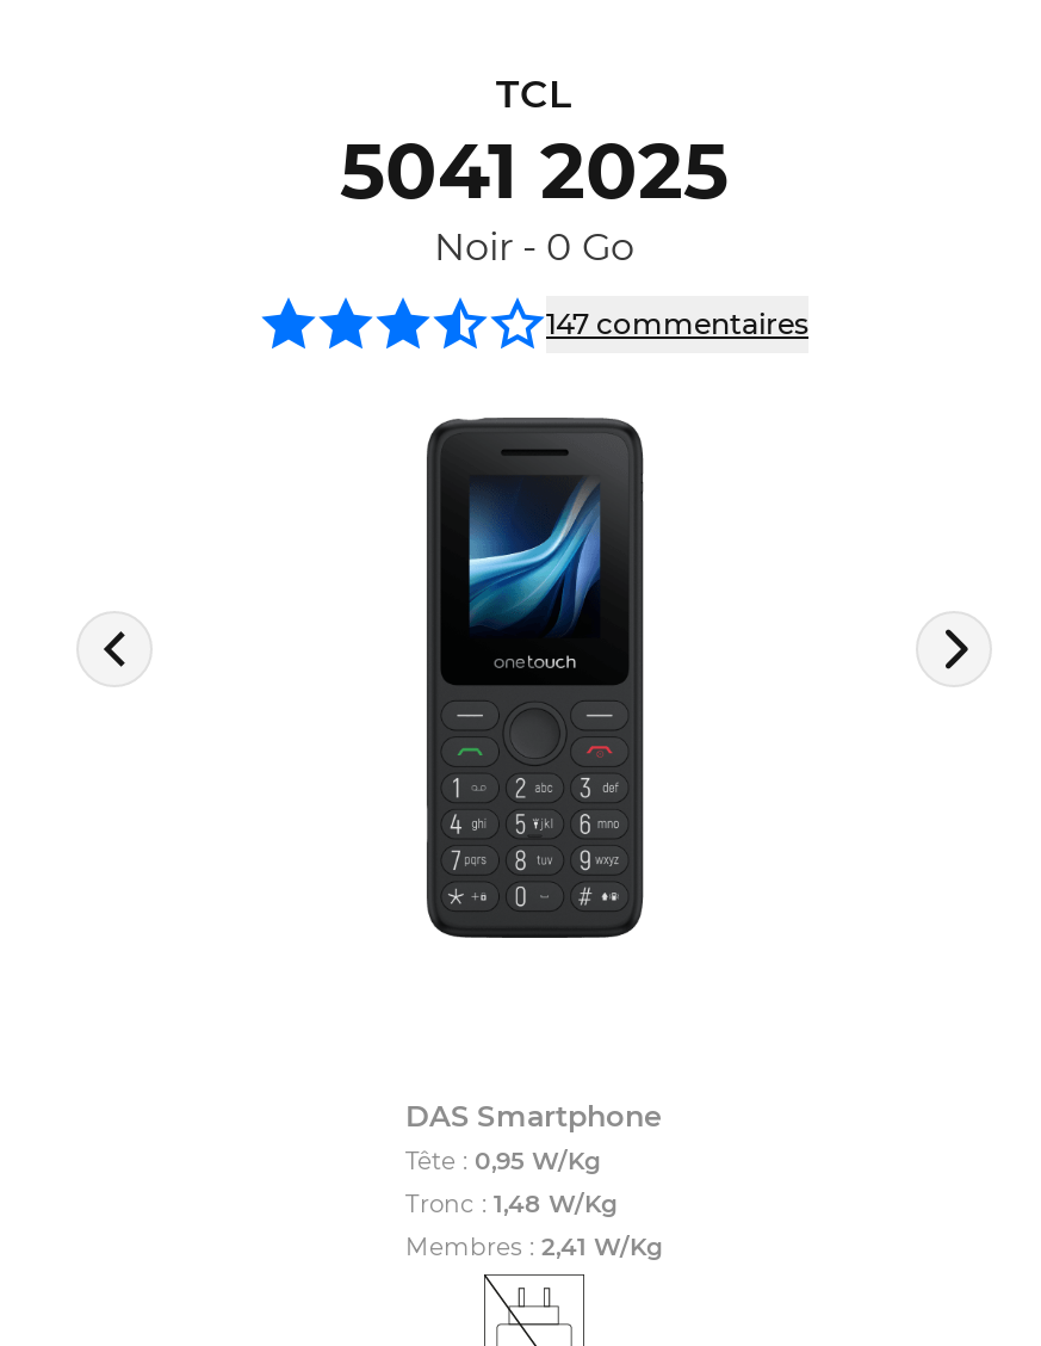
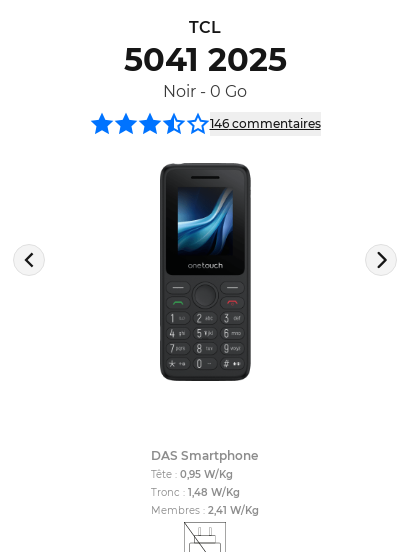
[546,305,808,341] 147 commentaires -> [209,116,320,131] 146 commentaires

